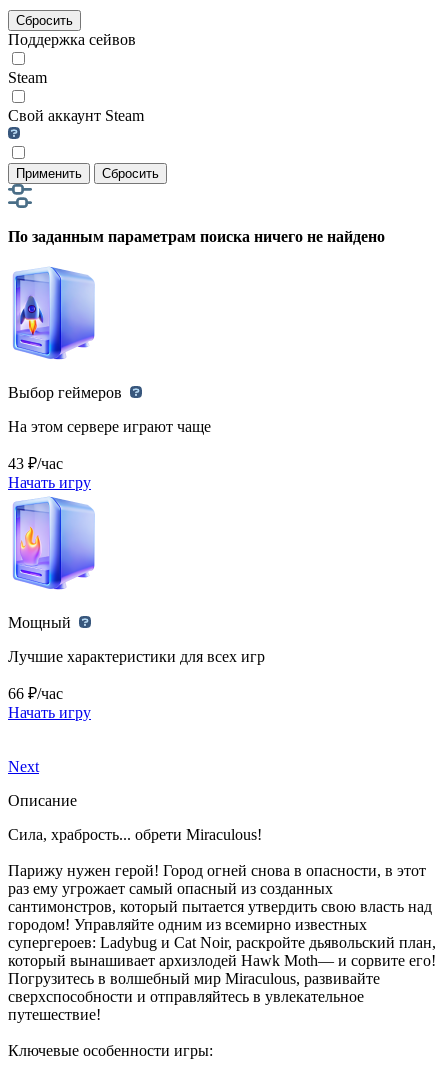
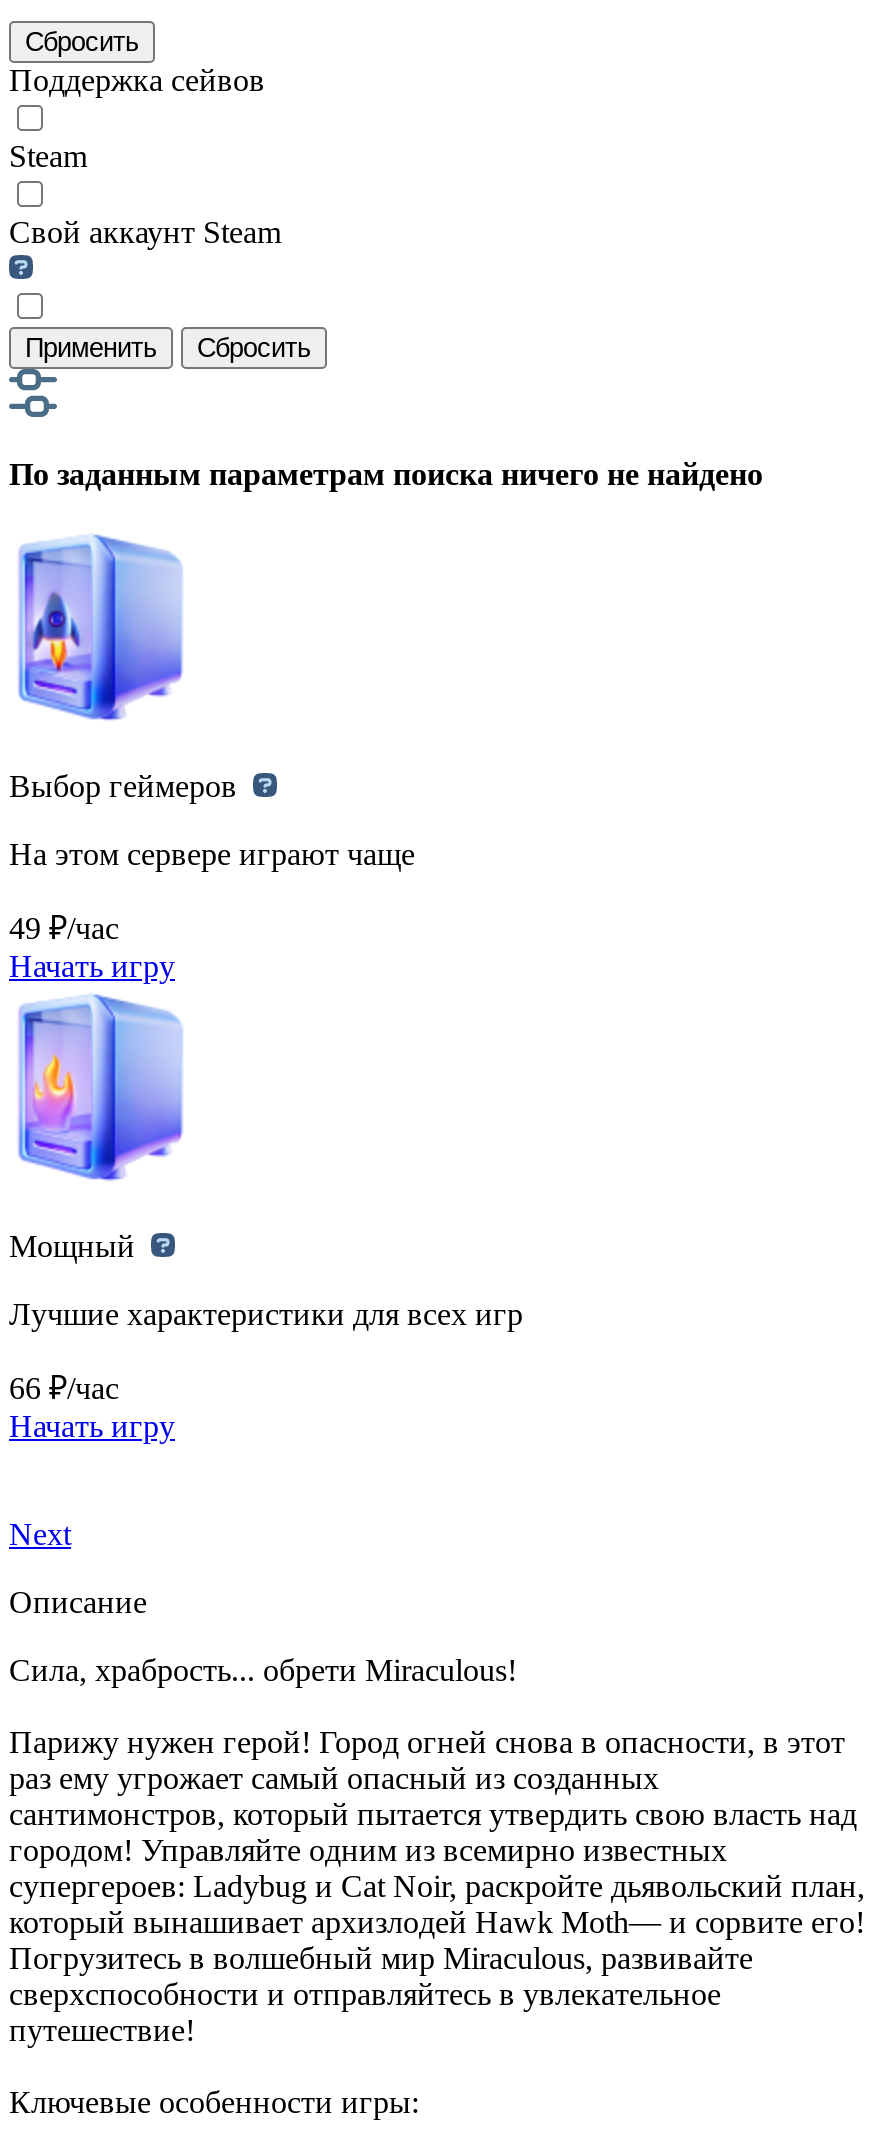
[8,455,63,472] 43 ₽/час -> [9,911,119,945] 49 ₽/час

